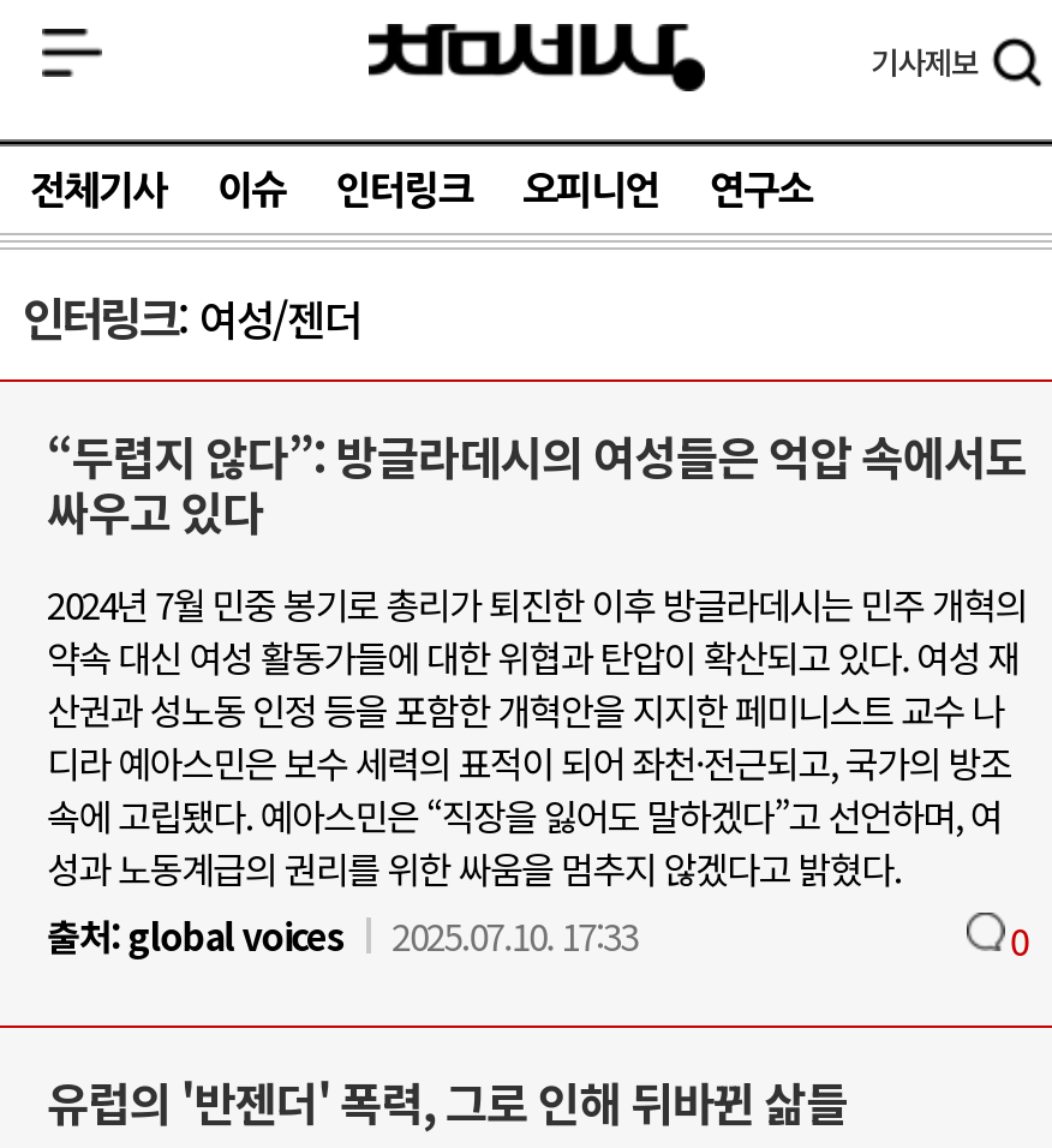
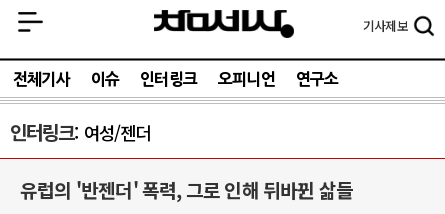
[47,423,1027,965] “두렵지 않다”: 방글라데시의 여성들은 억압 속에서도 | 싸우고 있다 | 2024년 7월 민중 봉기로 총리가 퇴진한 이후 방글라데시는 민주 개혁의 | 약속 대신 여성 활동가들에 대한 위협과 탄압이 확산되고 있다. 여성 재 | 산권과 성노동 인정 등을 포함한 개혁안을 지지한 페미니스트 교수 나 | 디라 예아스민은 보수 세력의 표적이 되어 좌천·전근되고, 국가의 방조 | 속에 고립됐다. 예아스민은 “직장을 잃어도 말하겠다”고 선언하며, 여 | 성과 노동계급의 권리를 위한 싸움을 멈추지 않겠다고 밝혔다. | 출처: global voices | 2025.07.10. 17:33 | 0 -> none

